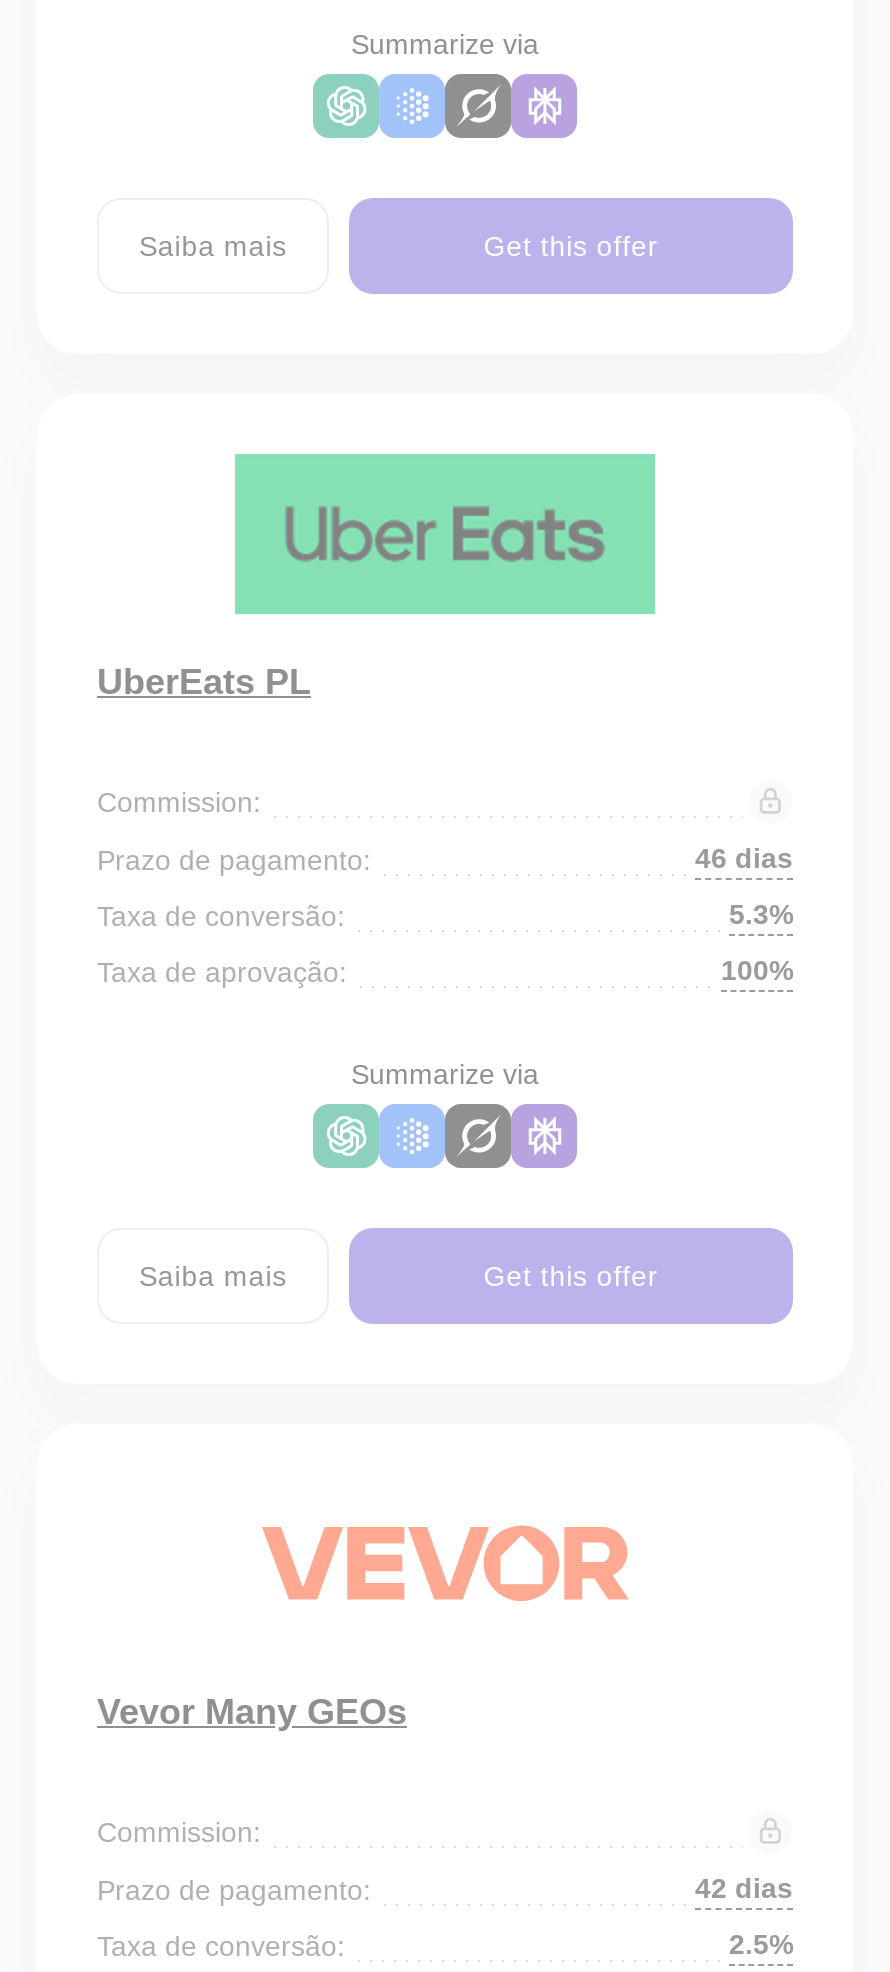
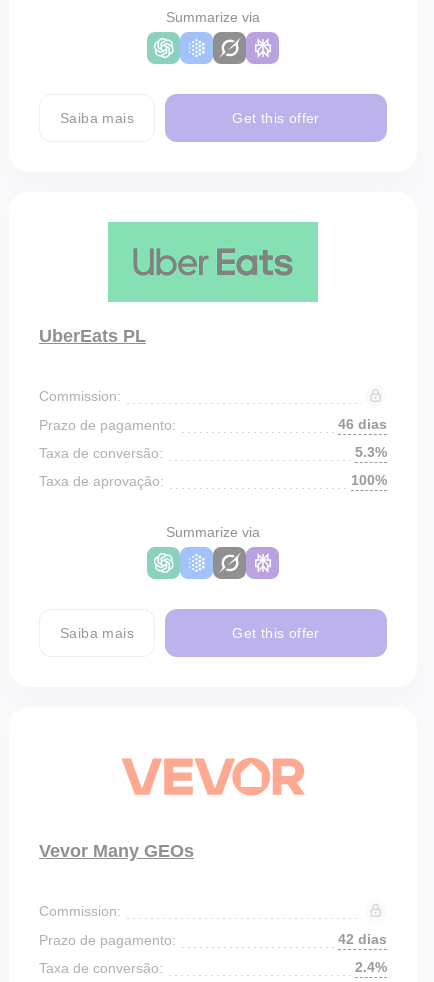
[729,1928,793,1960] 2.5% -> [355,959,387,975] 2.4%

